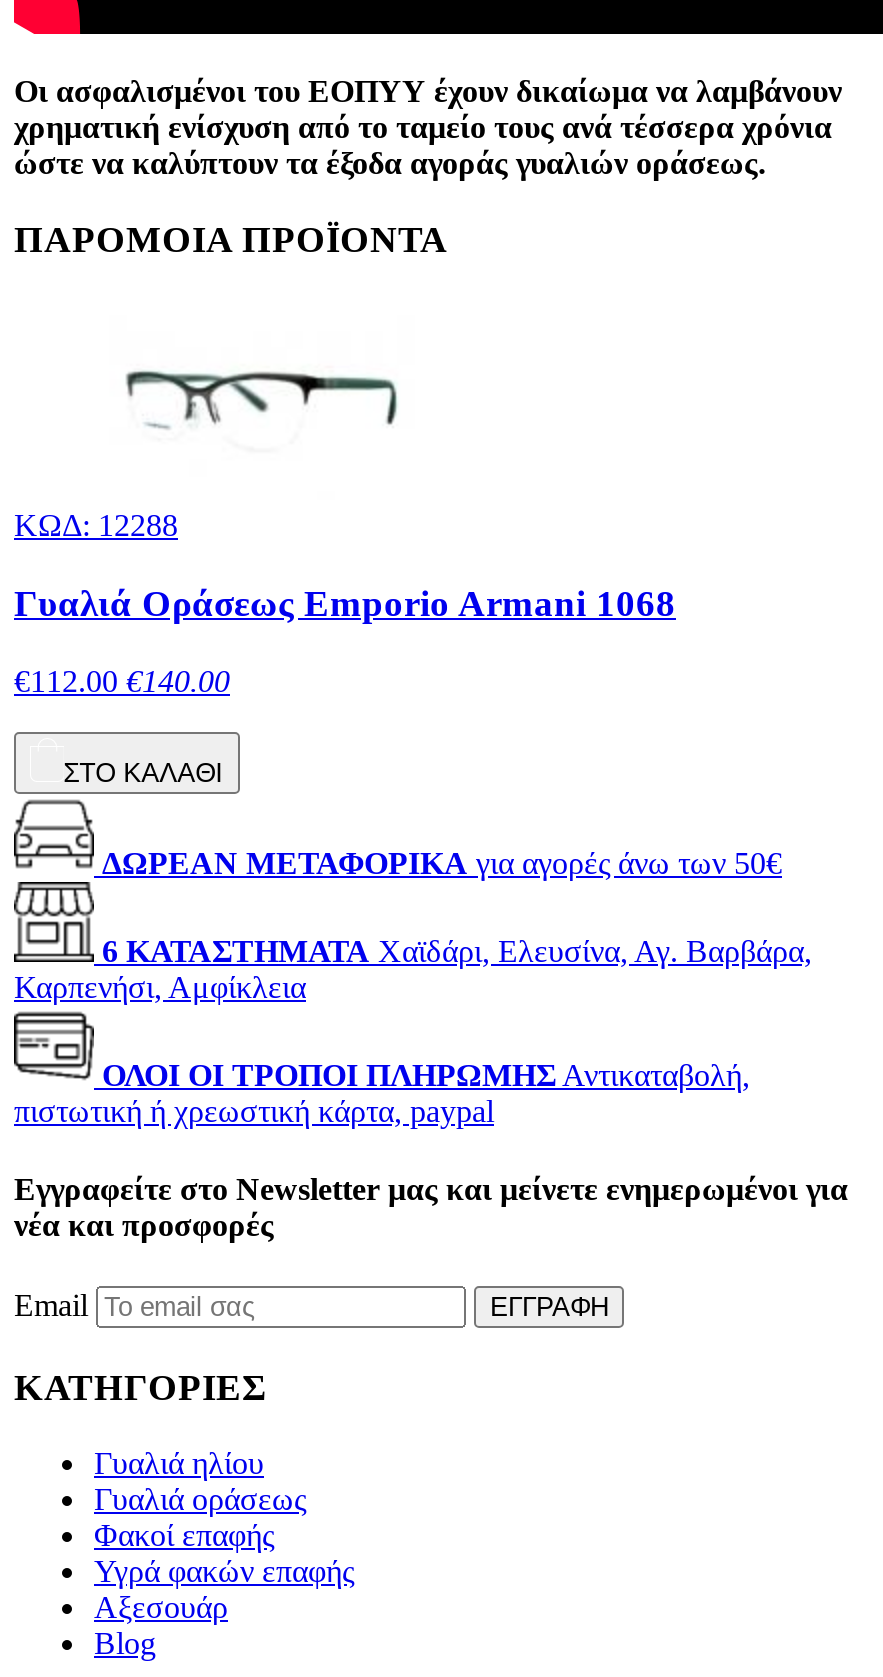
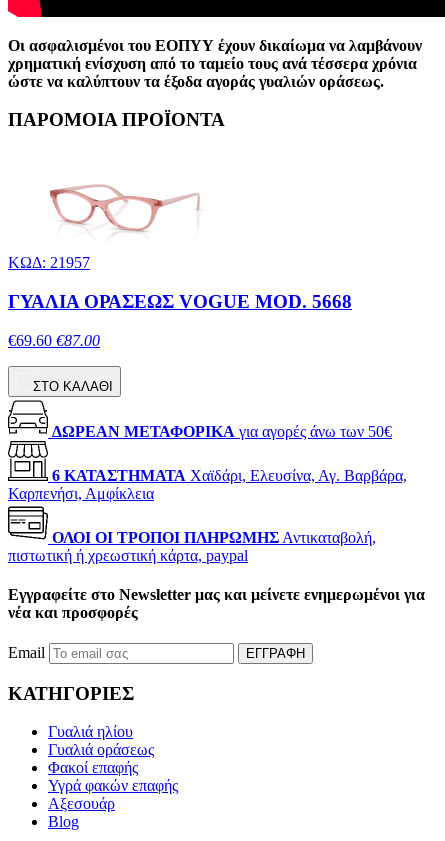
[14,370,398,542] [image] | ΚΩΔ: 12288 -> [8,184,199,271] [image] | ΚΩΔ: 21957
[14,582,676,624] Γυαλιά Οράσεως Emporio Armani 1068 -> [8,291,352,312] ΓΥΑΛΙΑ ΟΡΑΣΕΩΣ VOGUE MOD. 5668
[14,663,230,697] €112.00 €140.00 -> [8,331,100,348] €69.60 €87.00

